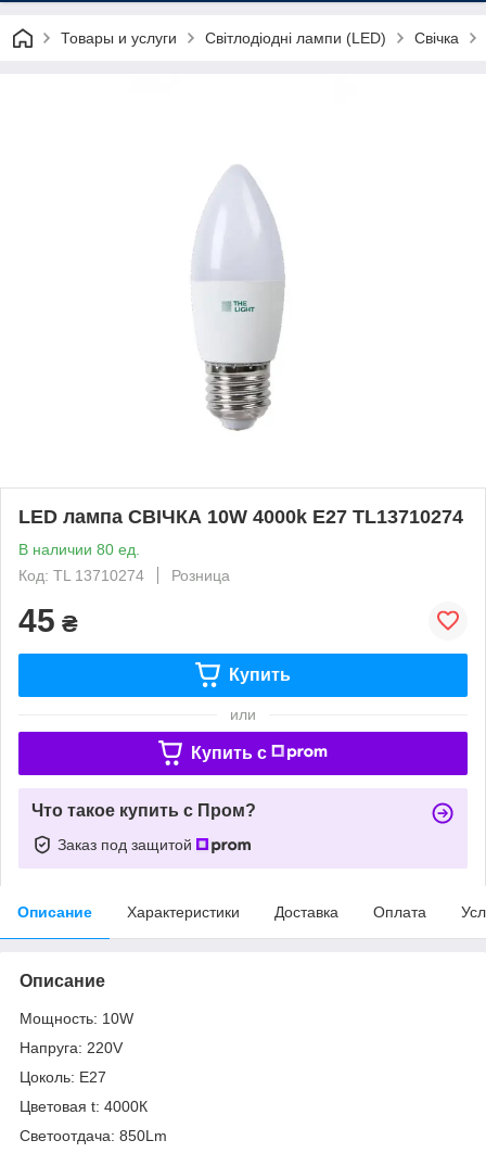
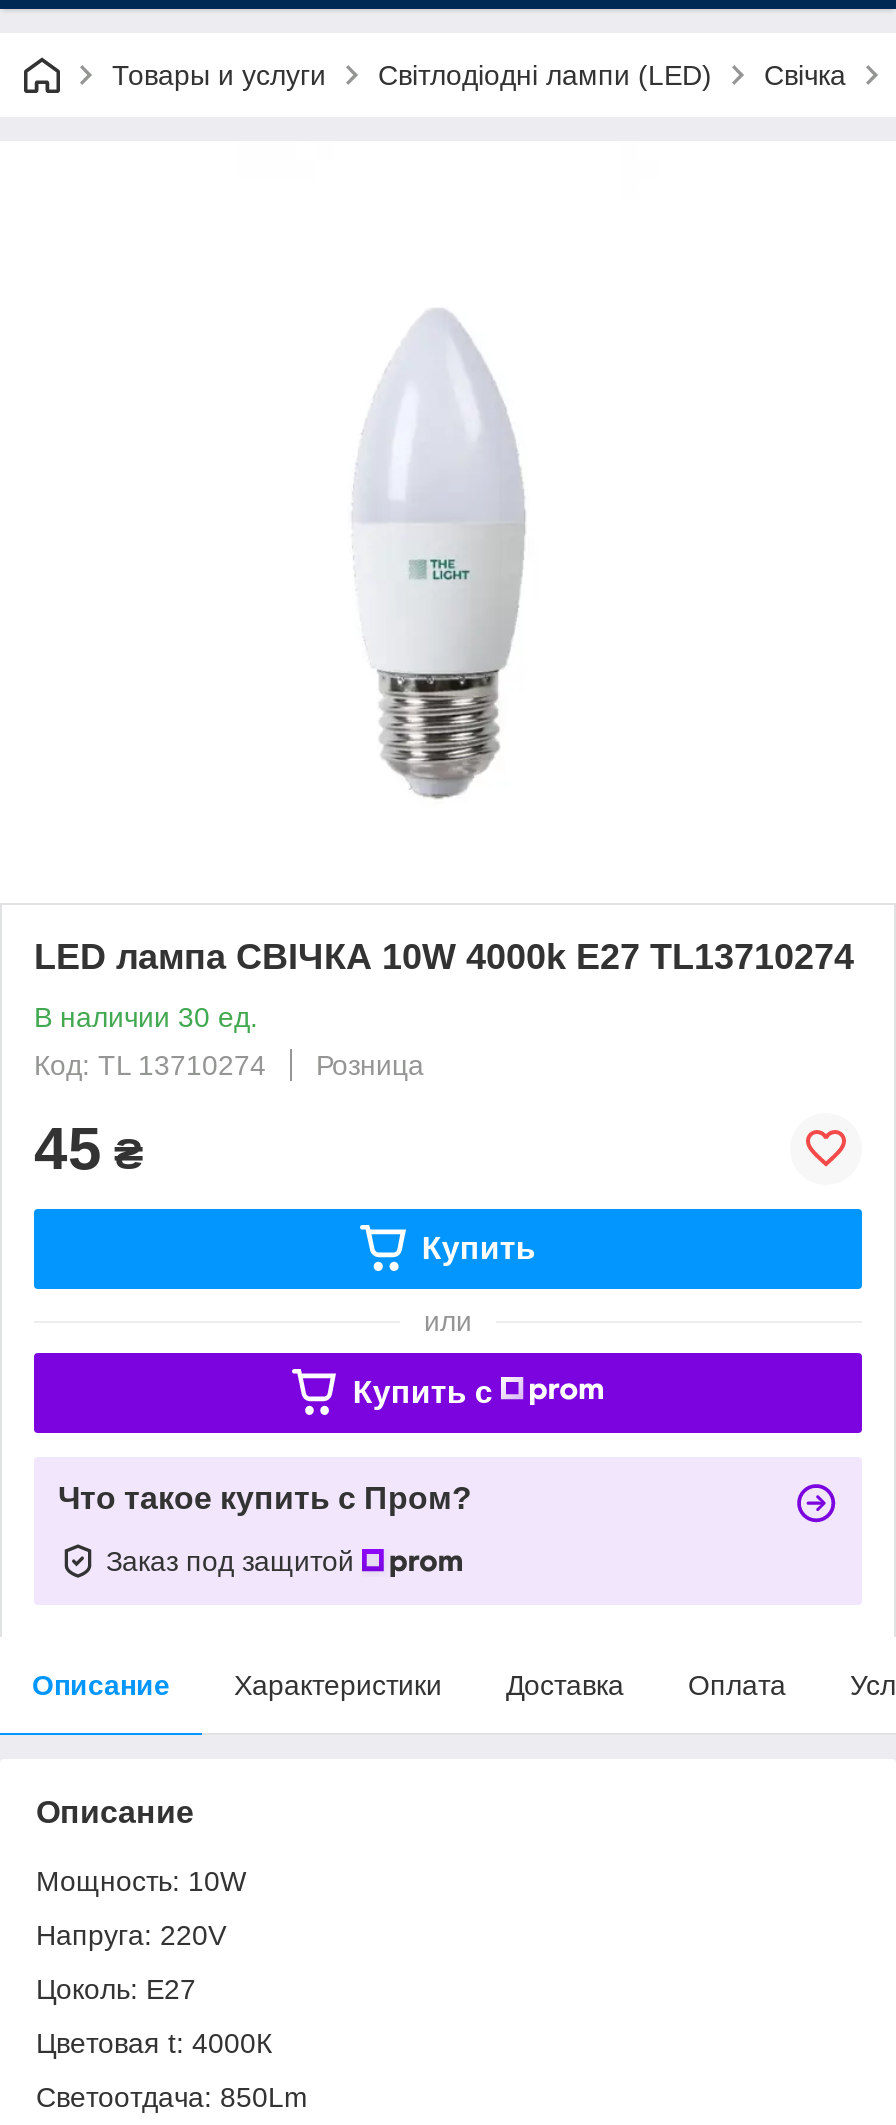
[18,540,140,558] В наличии 80 ед. -> [34,1001,258,1033] В наличии 30 ед.

